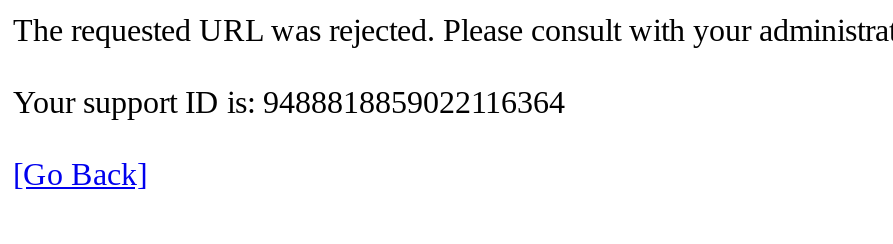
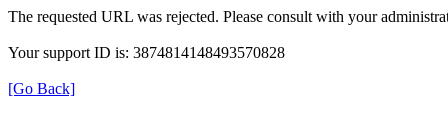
[13,85,565,119] Your support ID is: 9488818859022116364 -> [8,44,285,61] Your support ID is: 3874814148493570828

